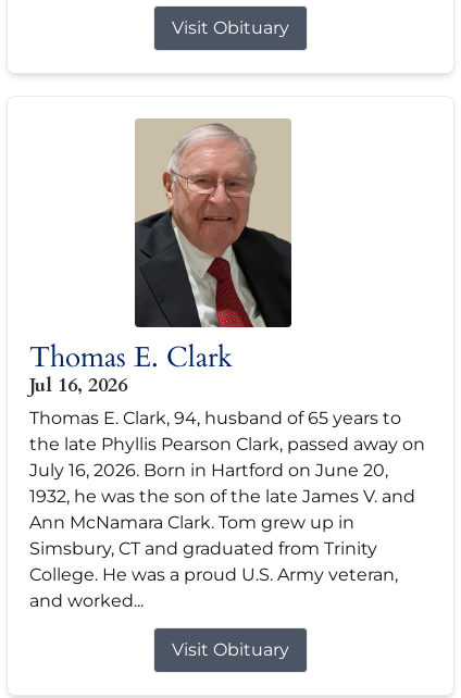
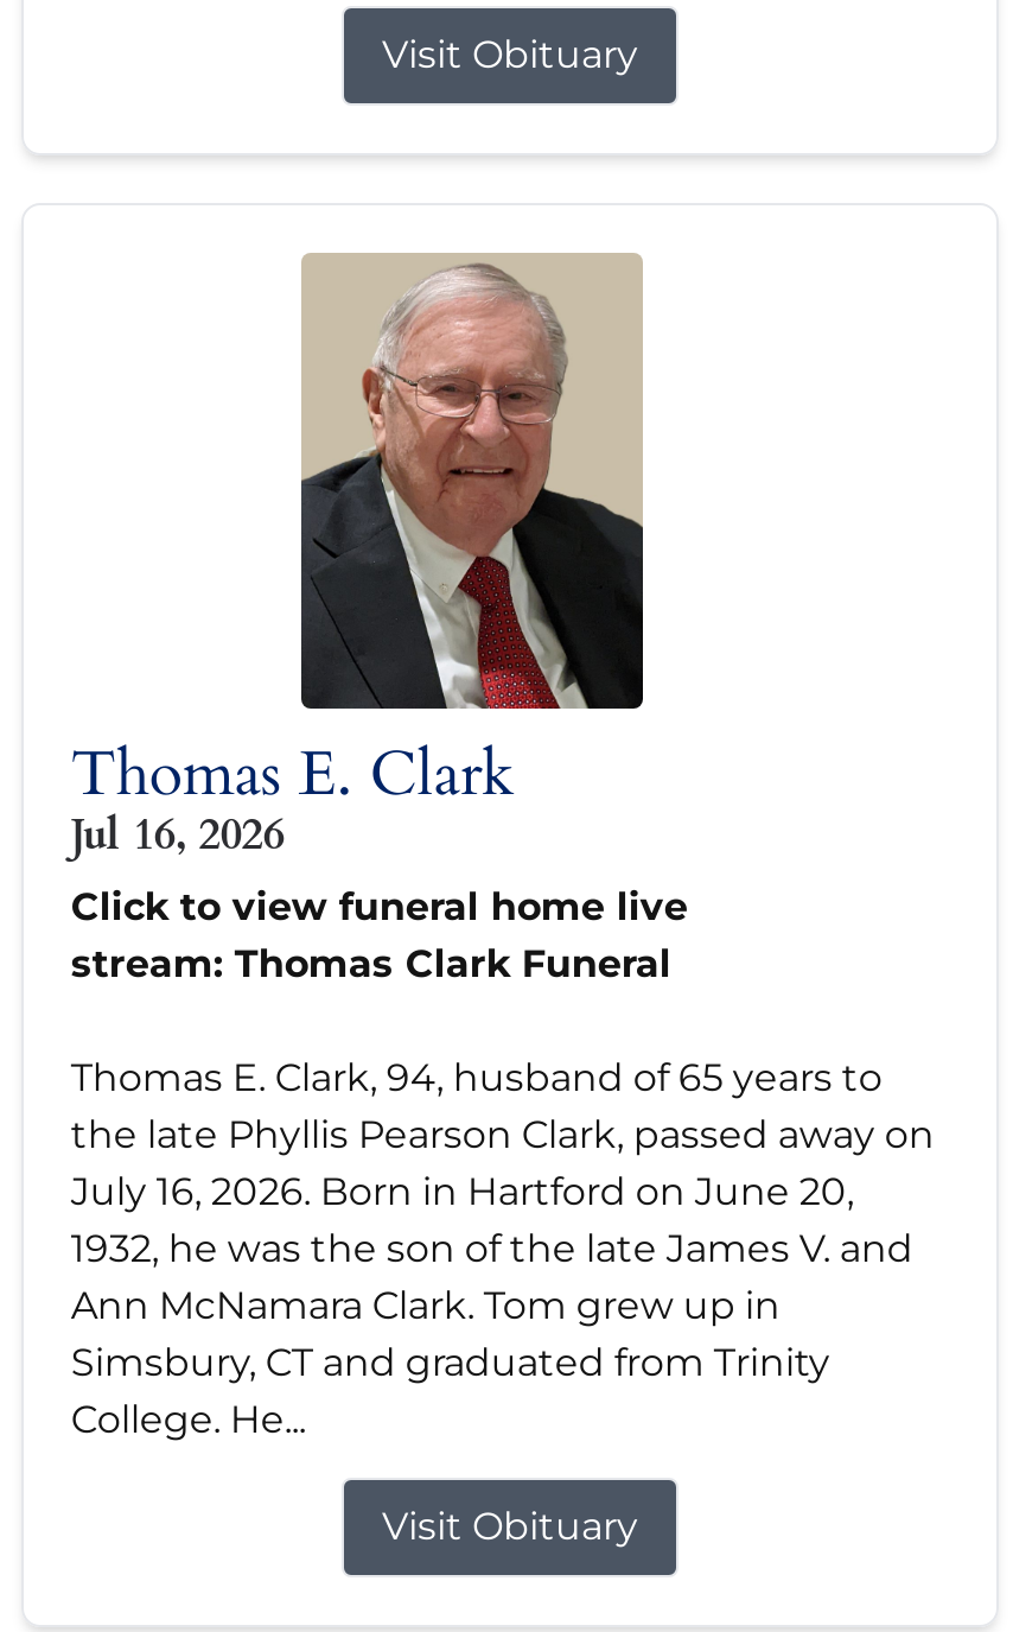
none -> [71,884,688,986] Click to view funeral home live | stream: Thomas Clark Funeral
moved [29,408,425,559] -> [71,1055,934,1385]: Thomas E. Clark, 94, husband of 65 years to | the late Phyllis Pearson Clark, passed away on | July 16, 2026. Born in Hartford on June 20, | 1932, he was the son of the late James V. and | Ann McNamara Clark. Tom grew up in | Simsbury, CT and graduated from Trinity
[29,564,398,611] College. He was a proud U.S. Army veteran, | and worked... -> [71,1397,306,1442] College. He...

